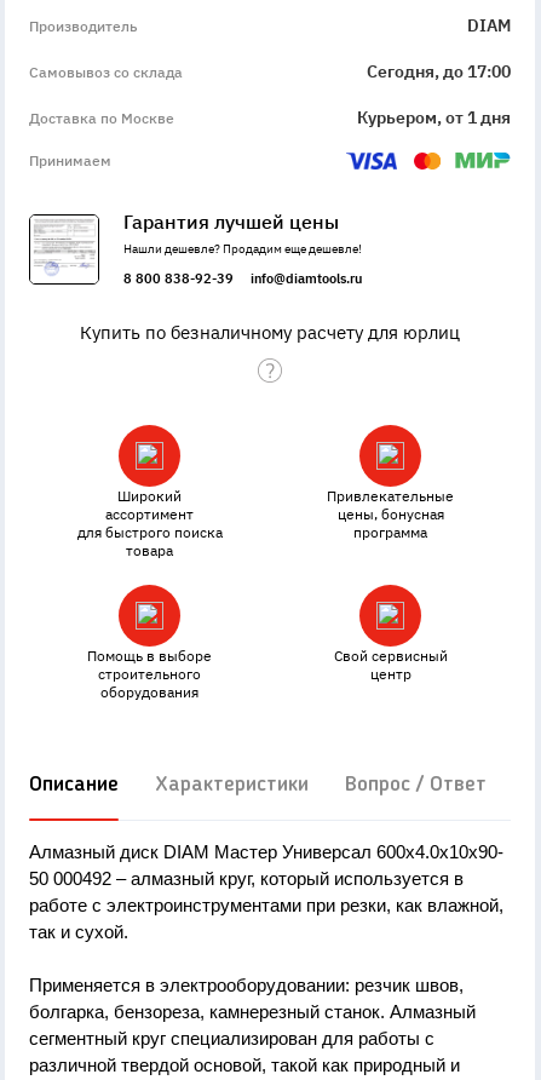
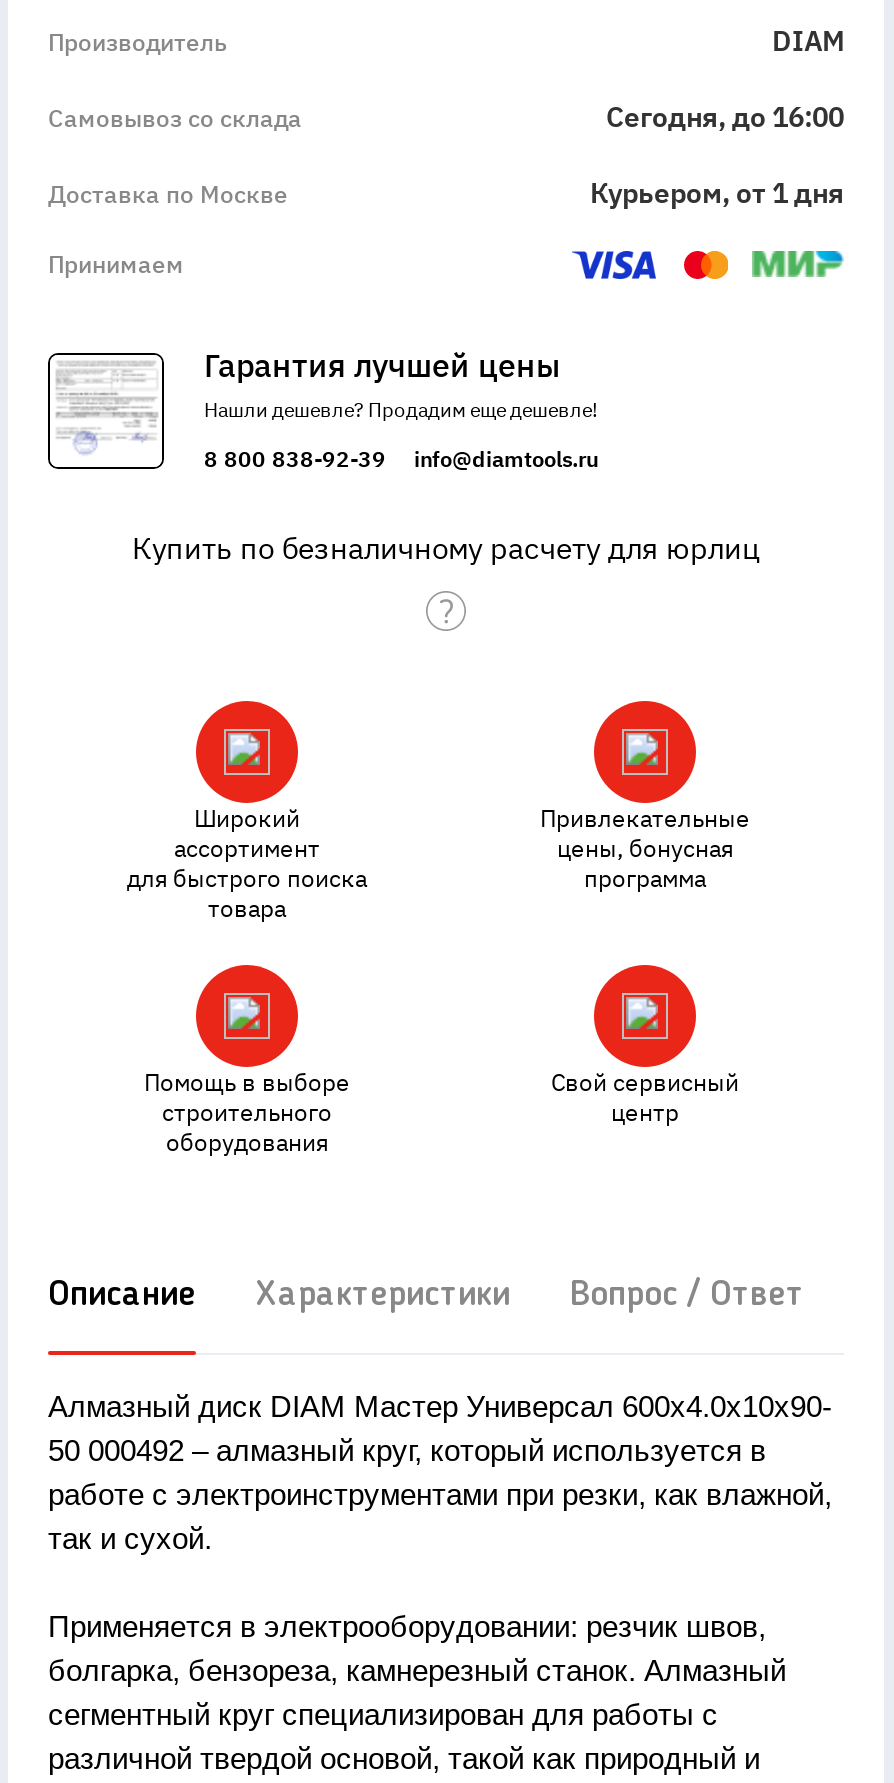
[367,61,511,83] Сегодня, до 17:00 -> [606,100,844,136] Сегодня, до 16:00

